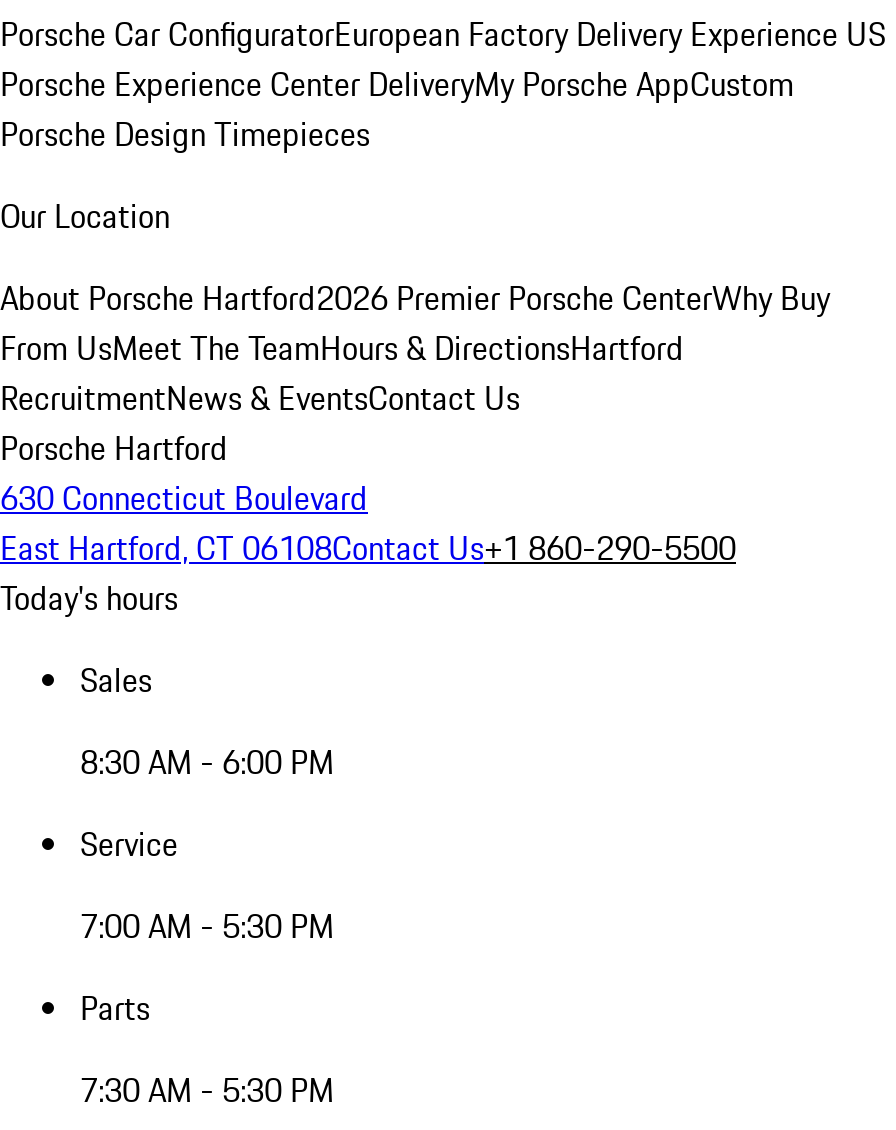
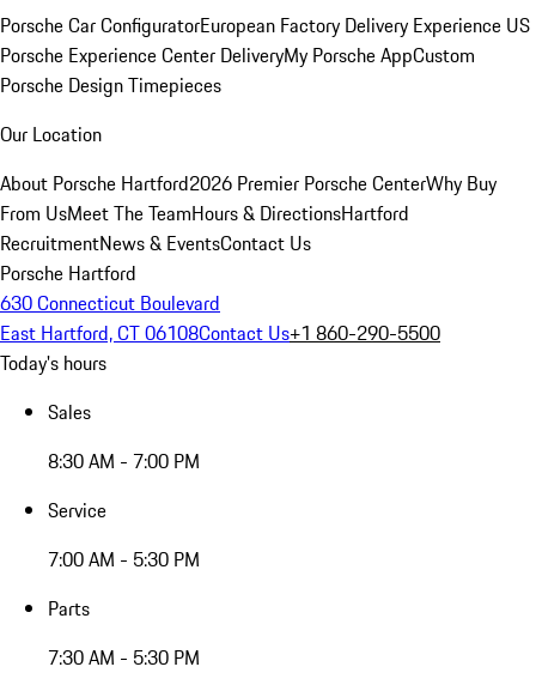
[80,738,334,786] 8:30 AM - 6:00 PM -> [48,447,200,475] 8:30 AM - 7:00 PM

